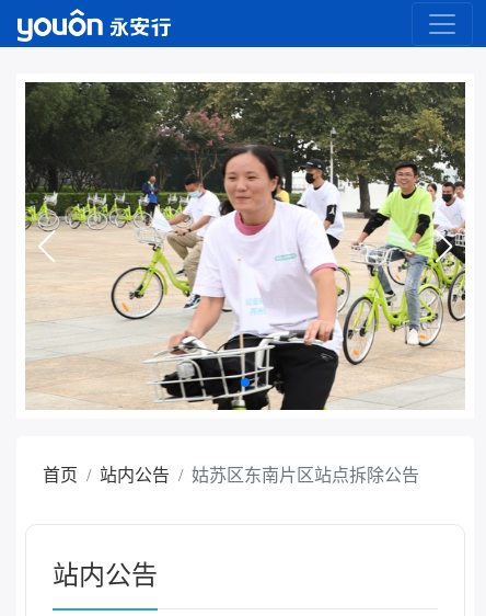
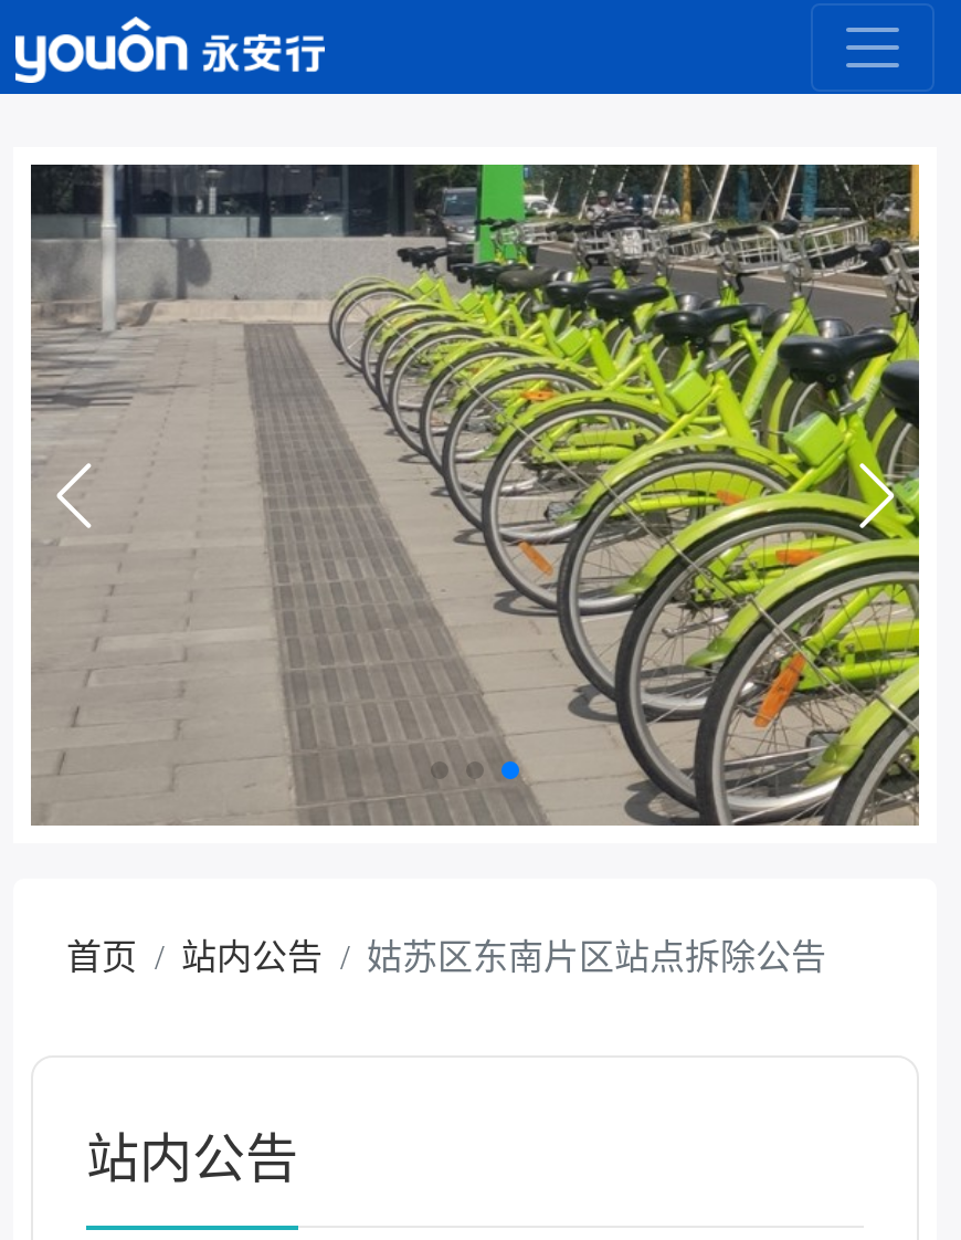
[25,81,466,410] [image] -> [31,162,921,828] [image]

